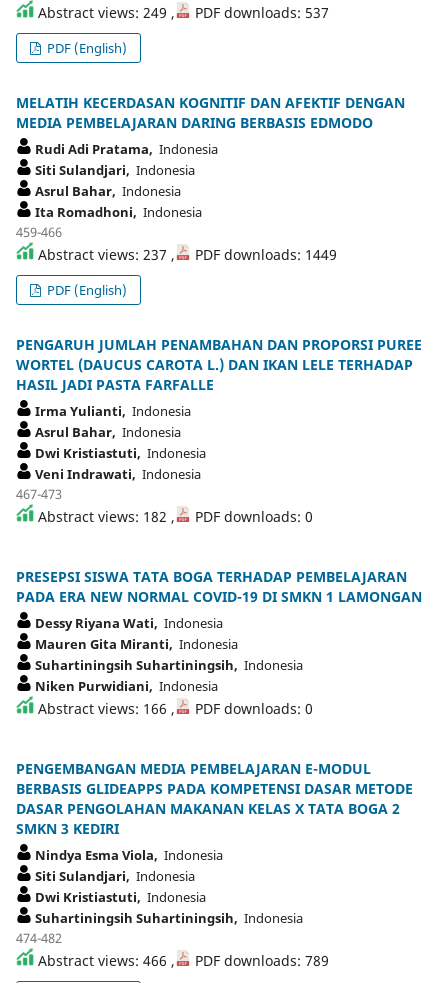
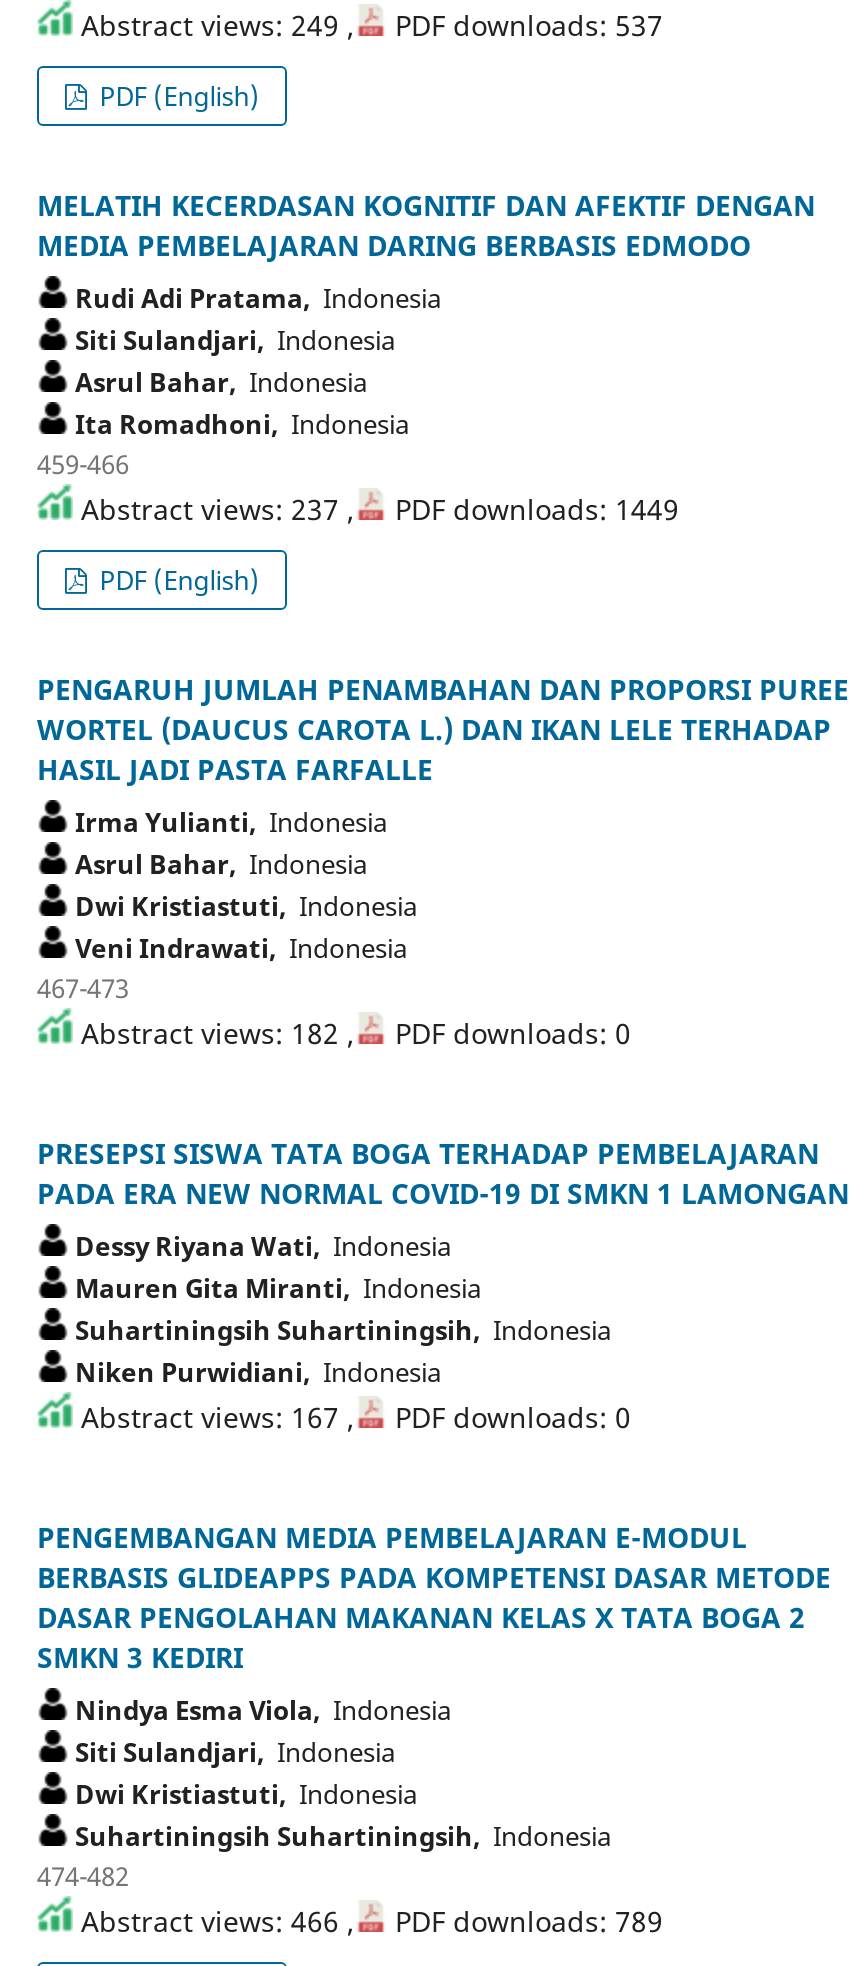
[34,699,175,718] Abstract views: 166 , -> [73,1397,355,1435] Abstract views: 167 ,

